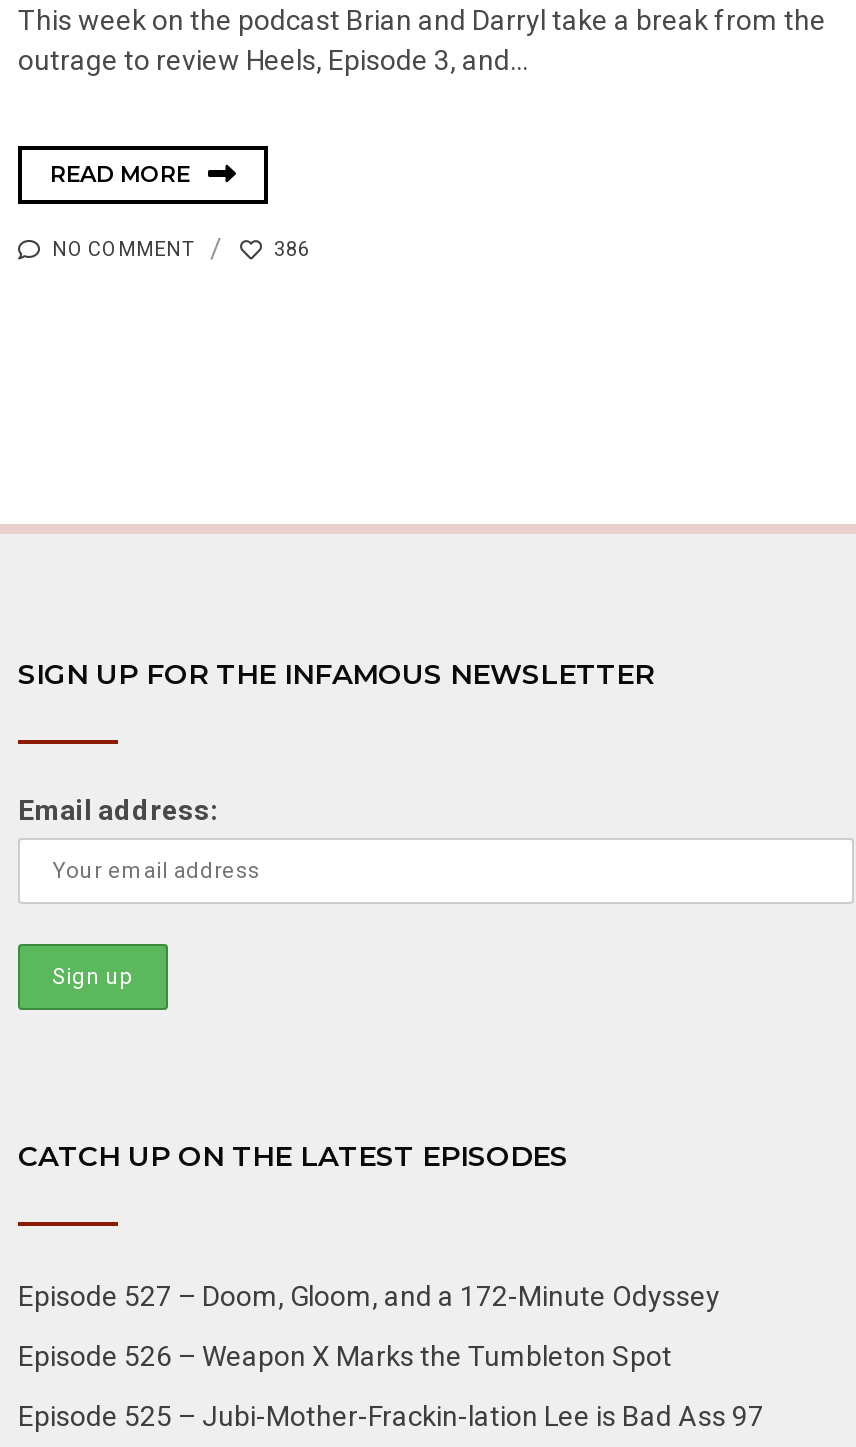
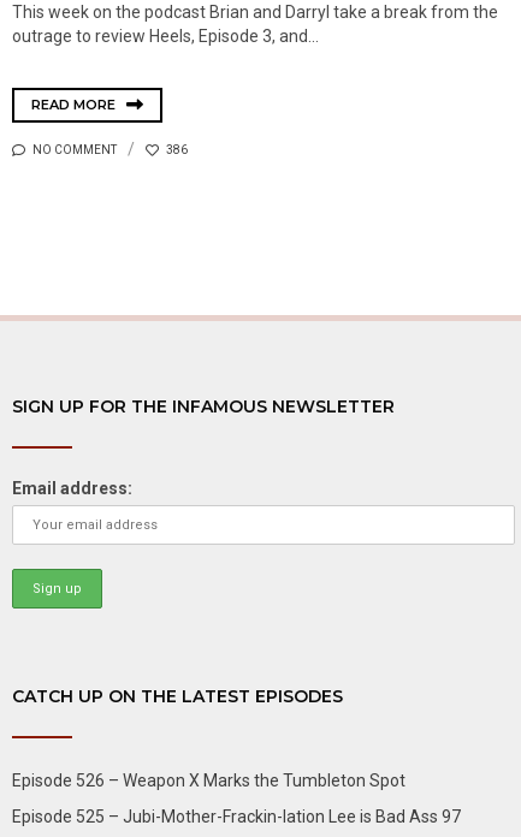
[18,1281,720,1313] Episode 527 – Doom, Gloom, and a 172-Minute Odyssey -> none

